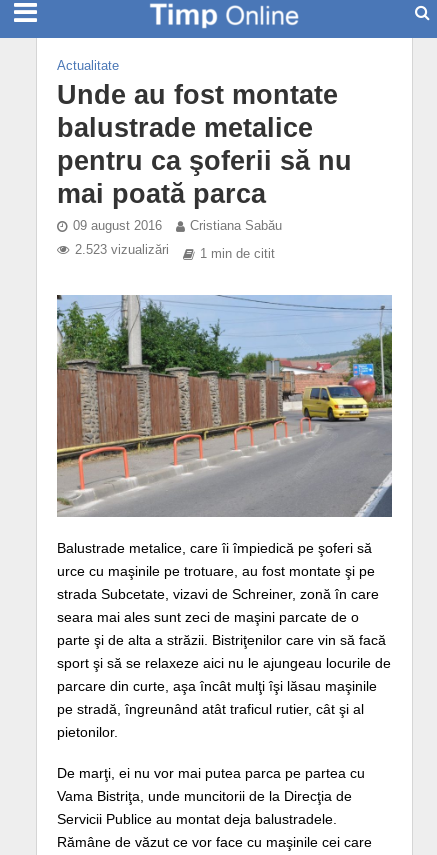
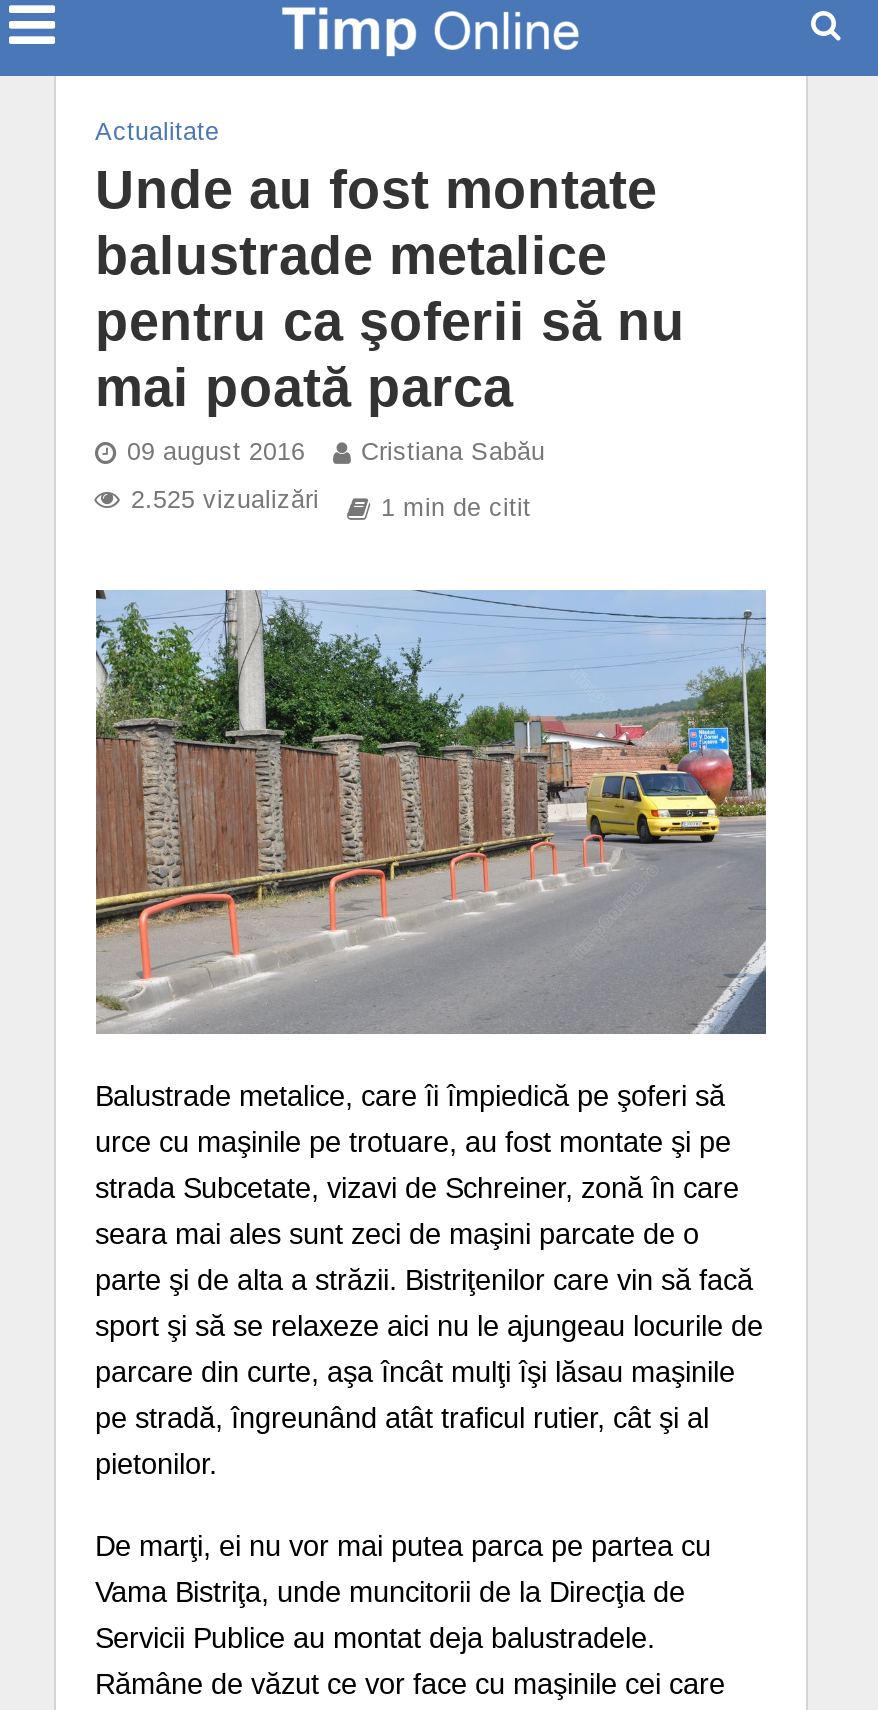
[74,243,168,257] 2.523 vizualizări -> [131,486,319,514] 2.525 vizualizări

